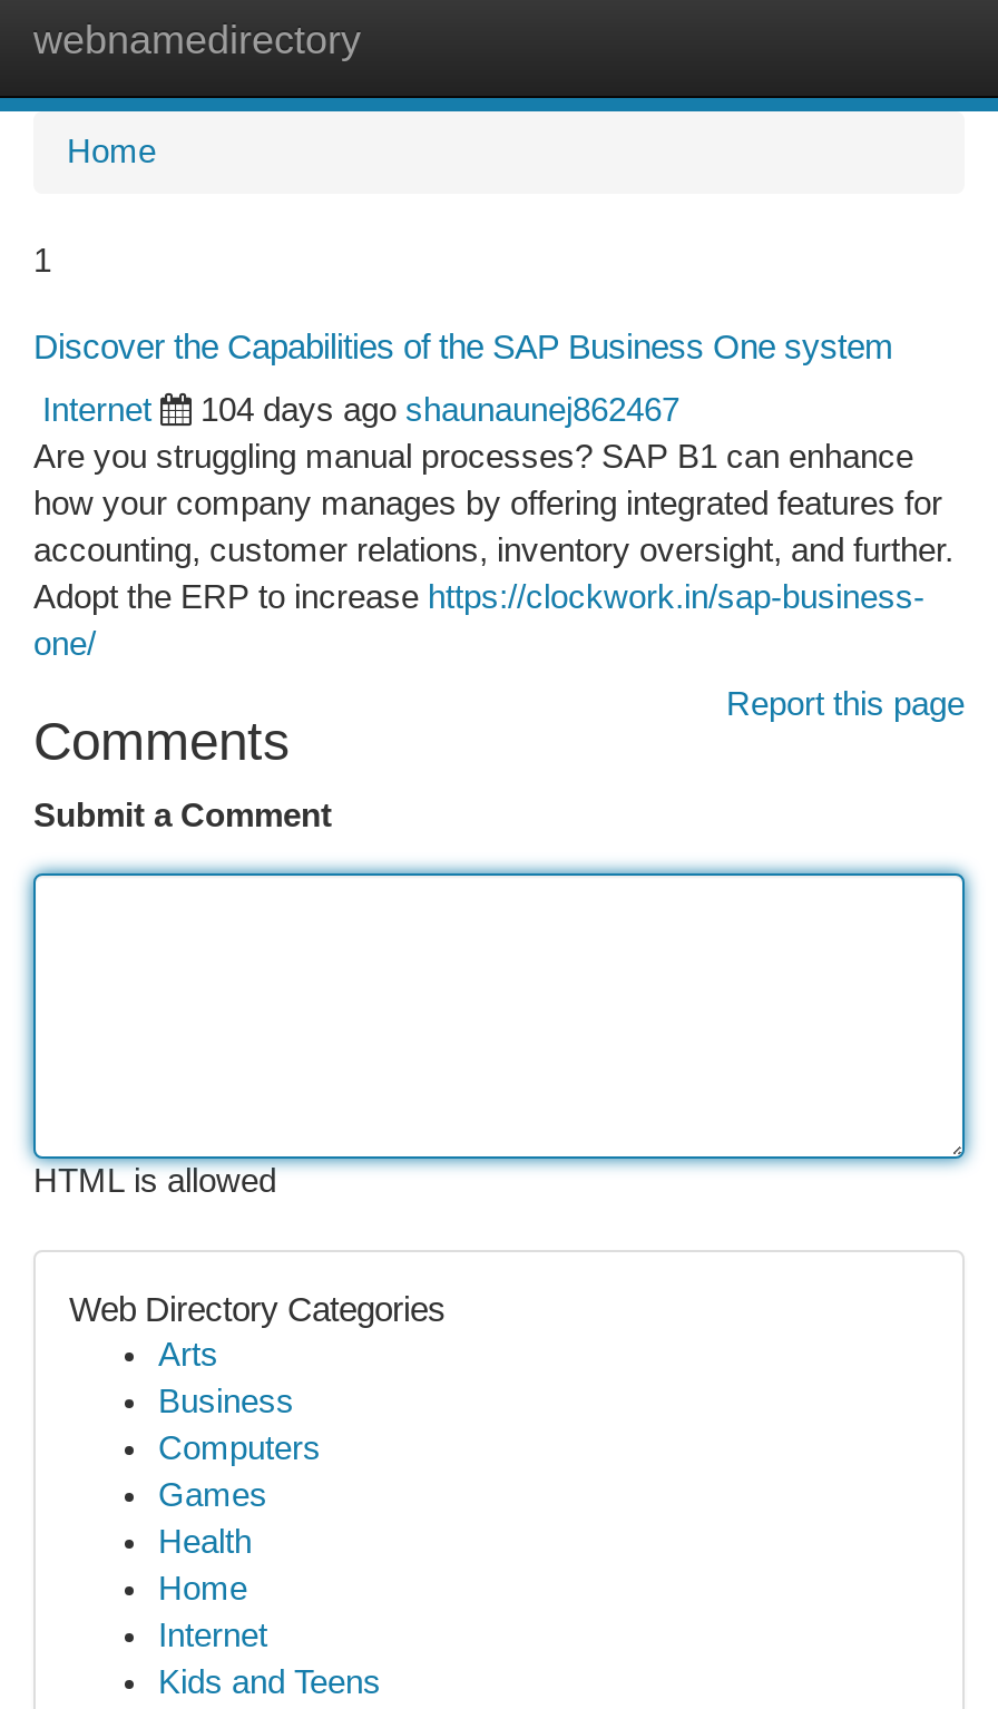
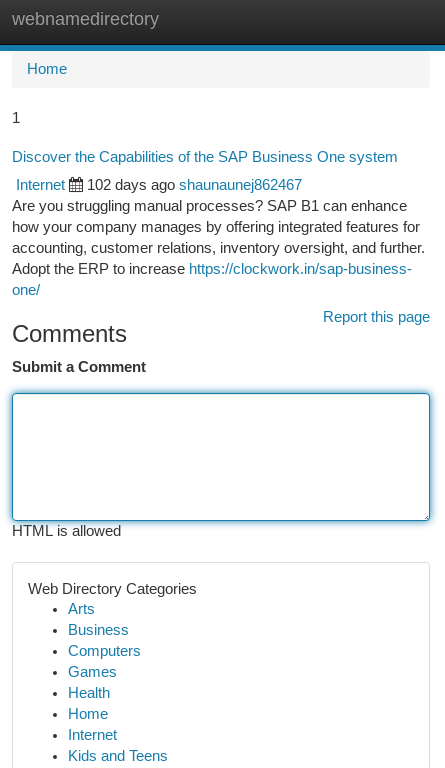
[200,392,679,428] 104 days ago shaunaunej862467 -> [87,177,302,193] 102 days ago shaunaunej862467

